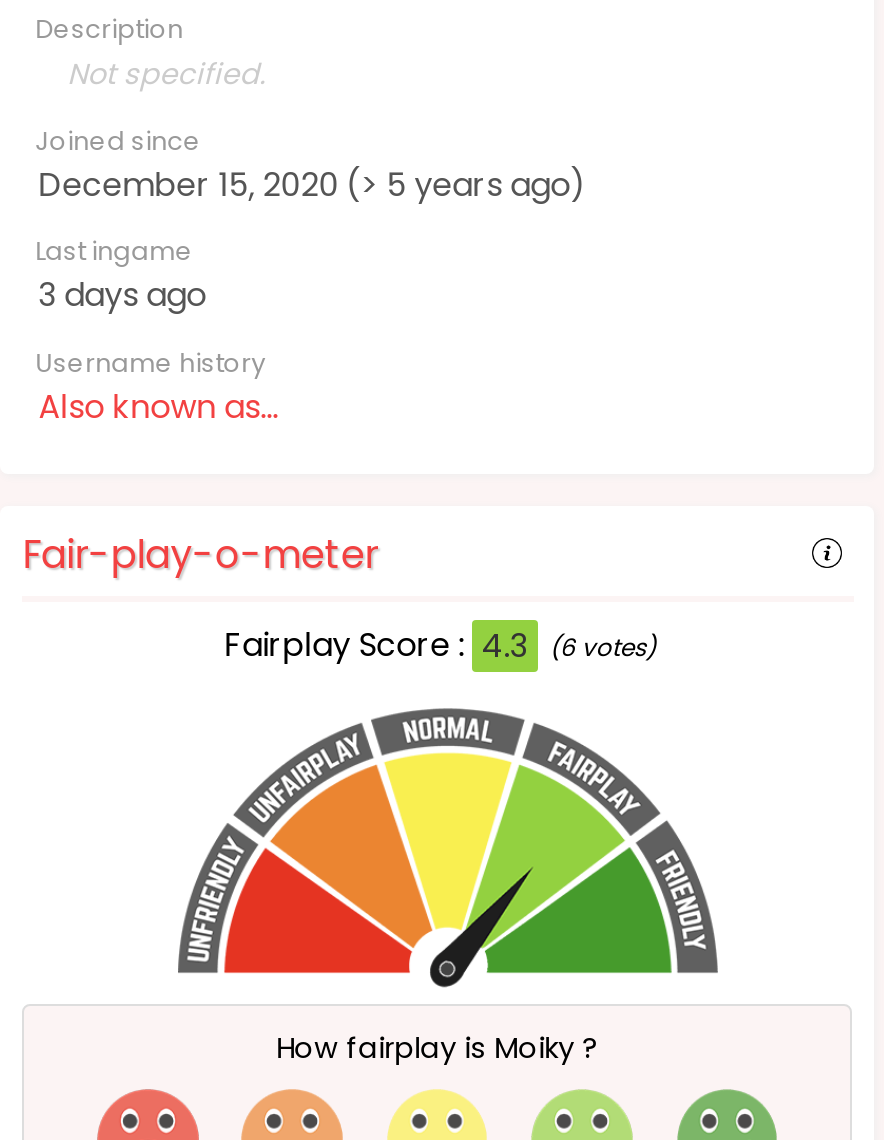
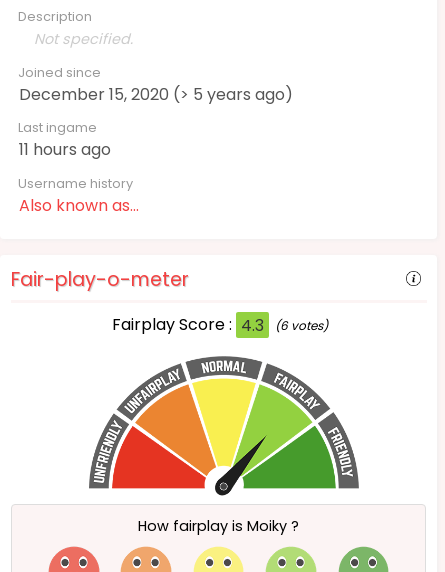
[38,273,206,319] 3 days ago -> [19,138,111,161] 11 hours ago

